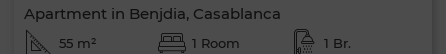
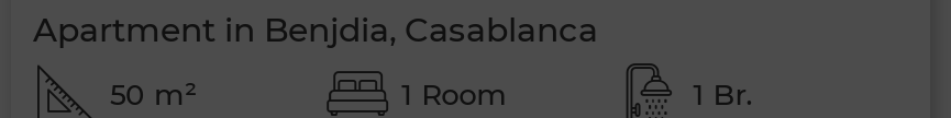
[59,35,97,51] 55 m² -> [110,76,198,111] 50 m²

